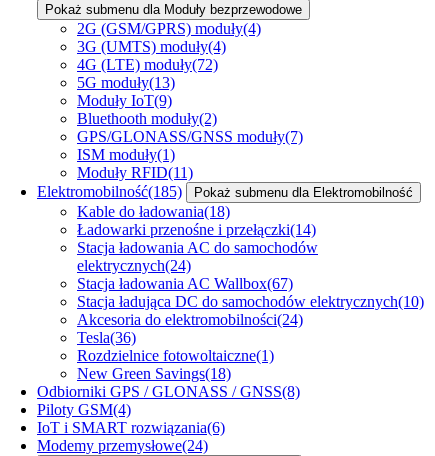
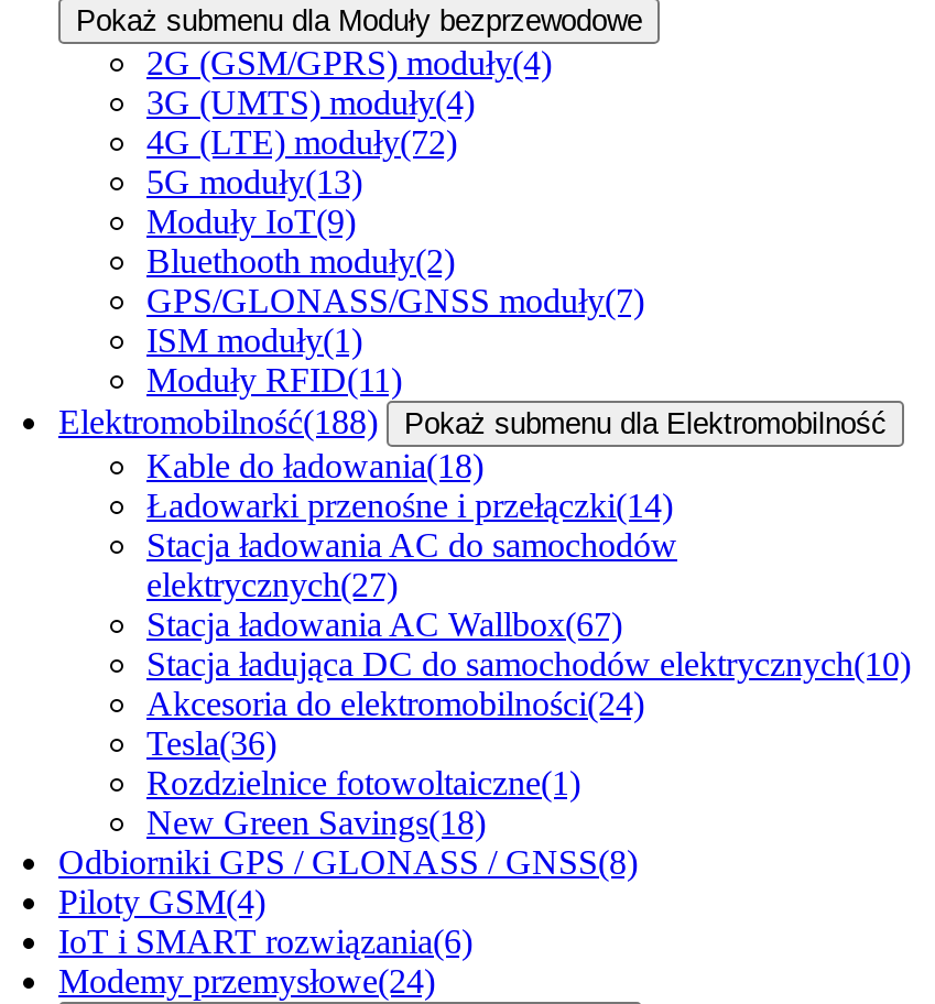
[37,183,182,200] Elektromobilność(185) -> [58,403,378,440] Elektromobilność(188)
[77,257,191,274] elektrycznych(24) -> [146,566,398,603] elektrycznych(27)

